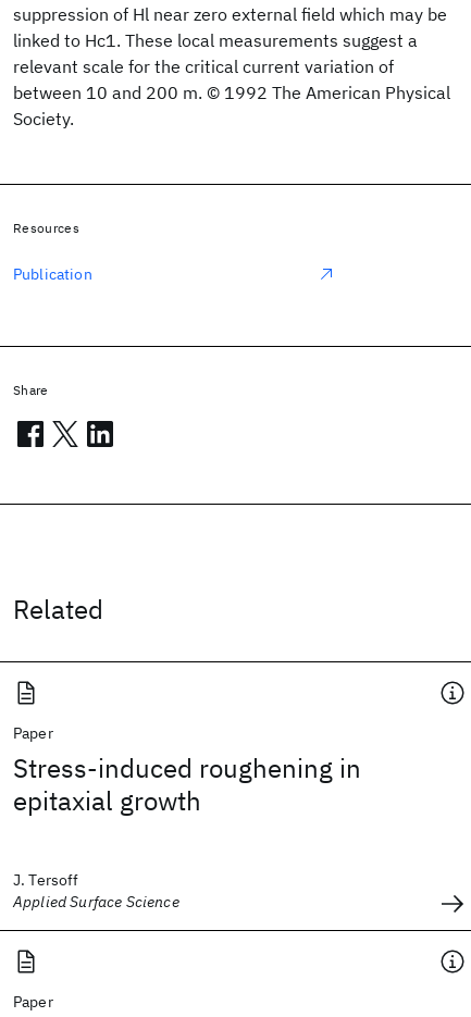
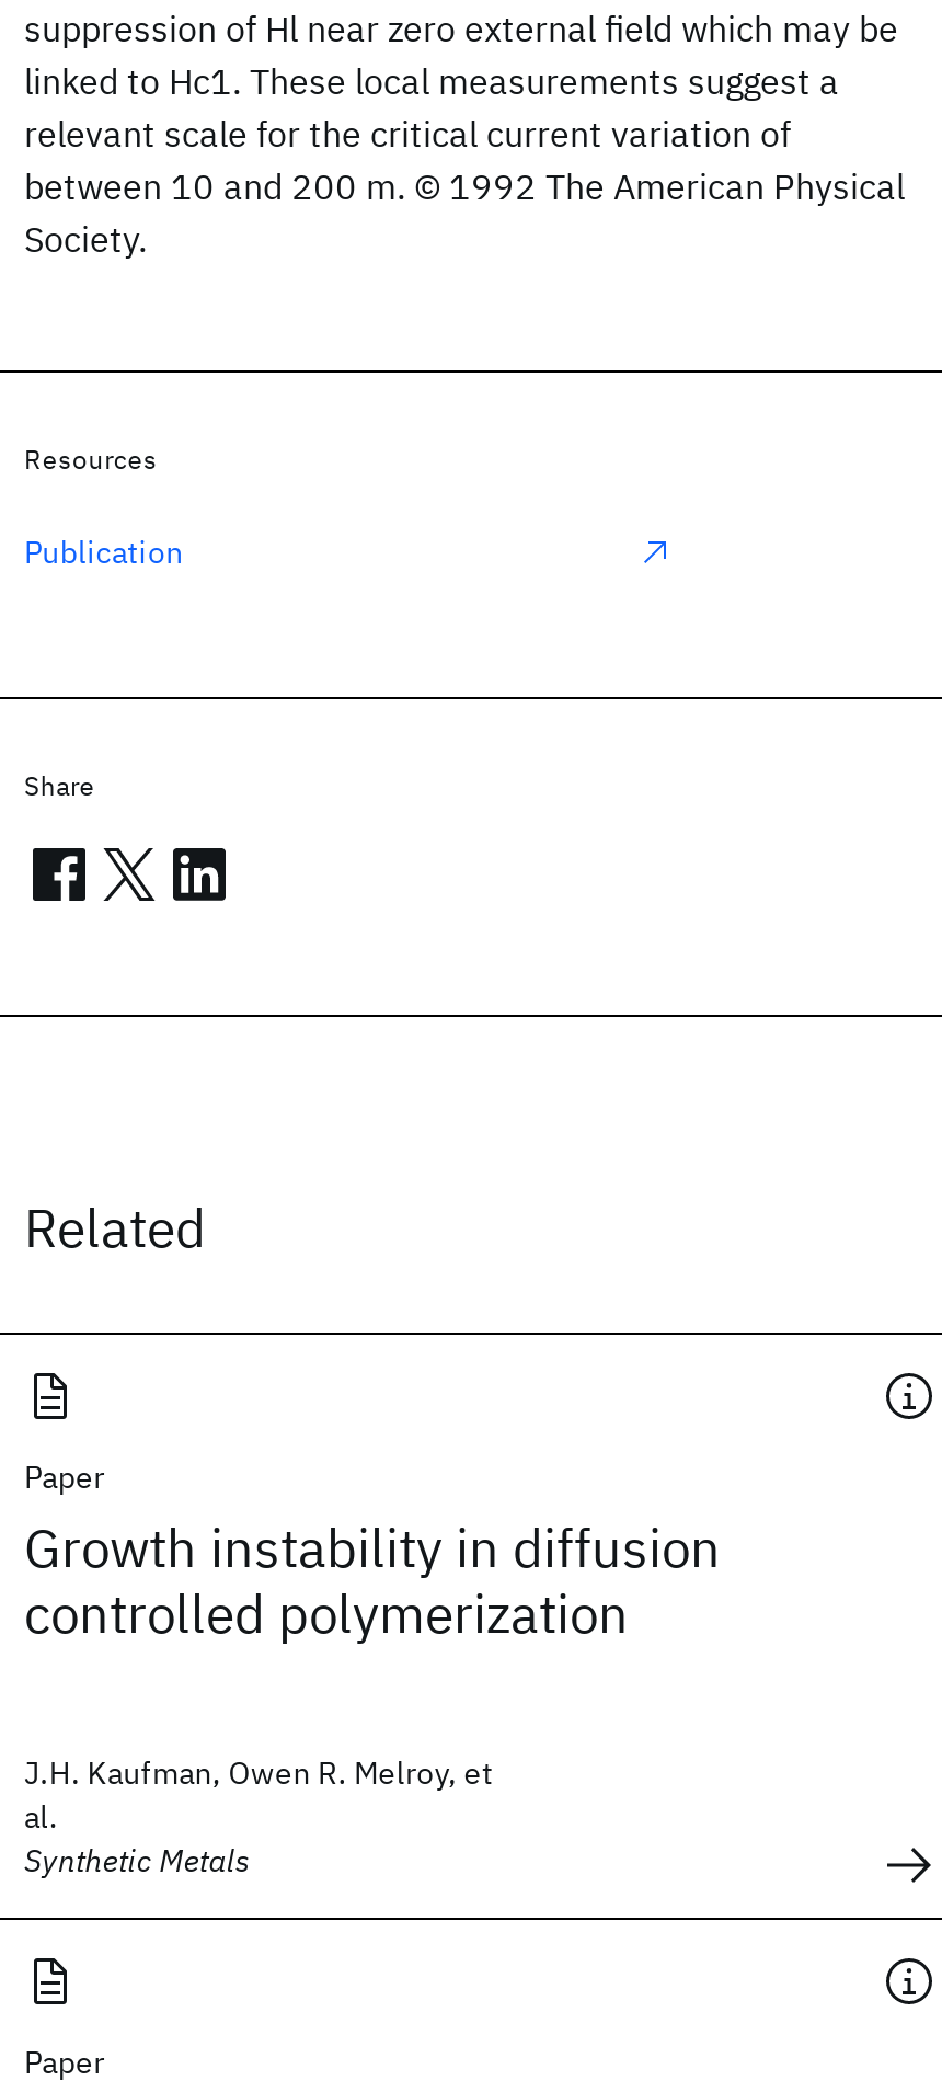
[13,751,361,818] Stress-induced roughening in | epitaxial growth -> [24,1512,721,1648] Growth instability in diffusion | controlled polymerization
[13,870,179,911] J. Tersoff | Applied Surface Science -> [24,1753,493,1880] J.H. Kaufman, Owen R. Melroy, et | al. | Synthetic Metals

